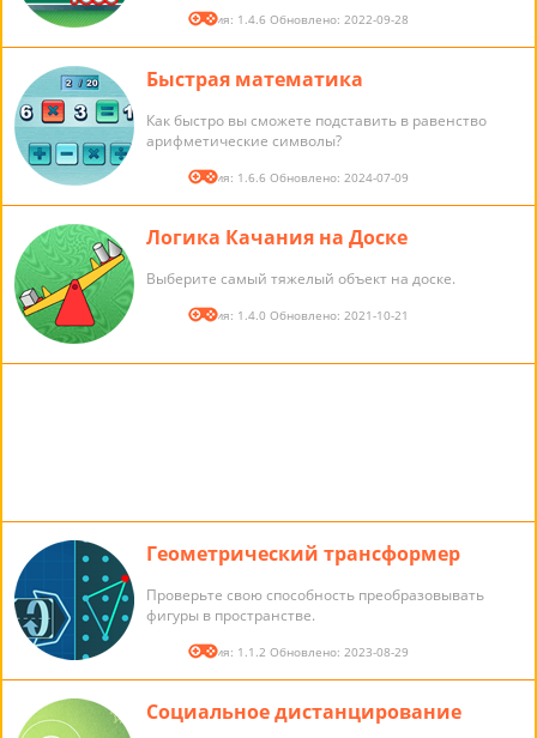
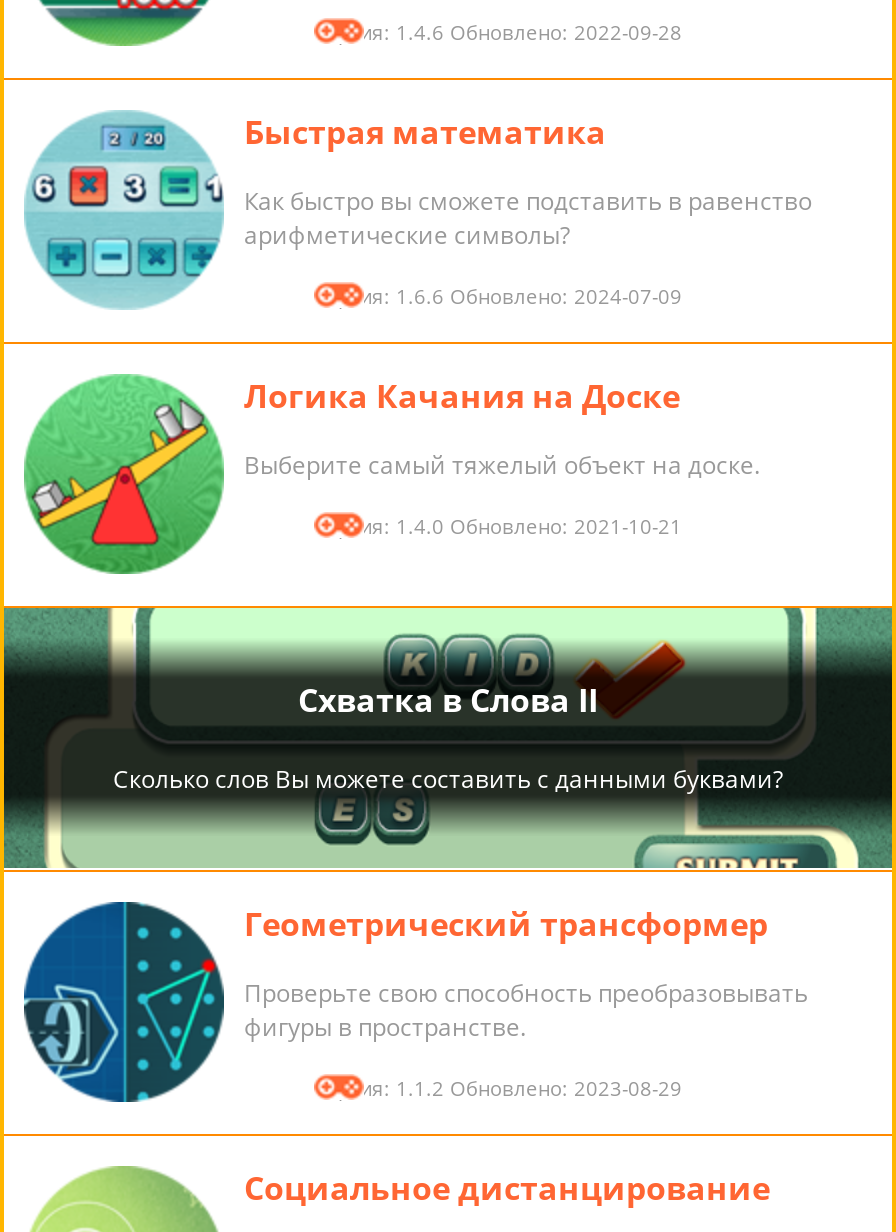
none -> [6,606,890,870] [image]

